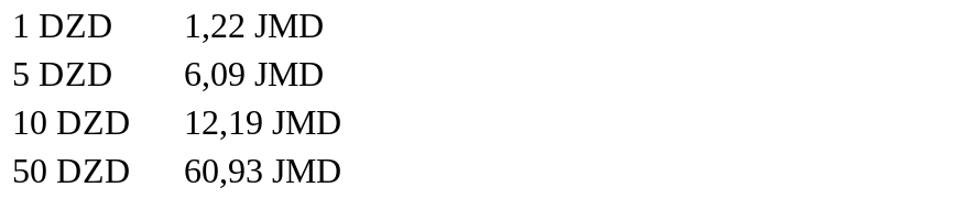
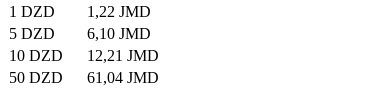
[12,55,325,93] 5 DZD 6,09 JMD -> [9,25,151,42] 5 DZD 6,10 JMD
[12,104,342,141] 10 DZD 12,19 JMD -> [9,47,159,64] 10 DZD 12,21 JMD
[12,152,342,190] 50 DZD 60,93 JMD -> [9,69,159,86] 50 DZD 61,04 JMD

